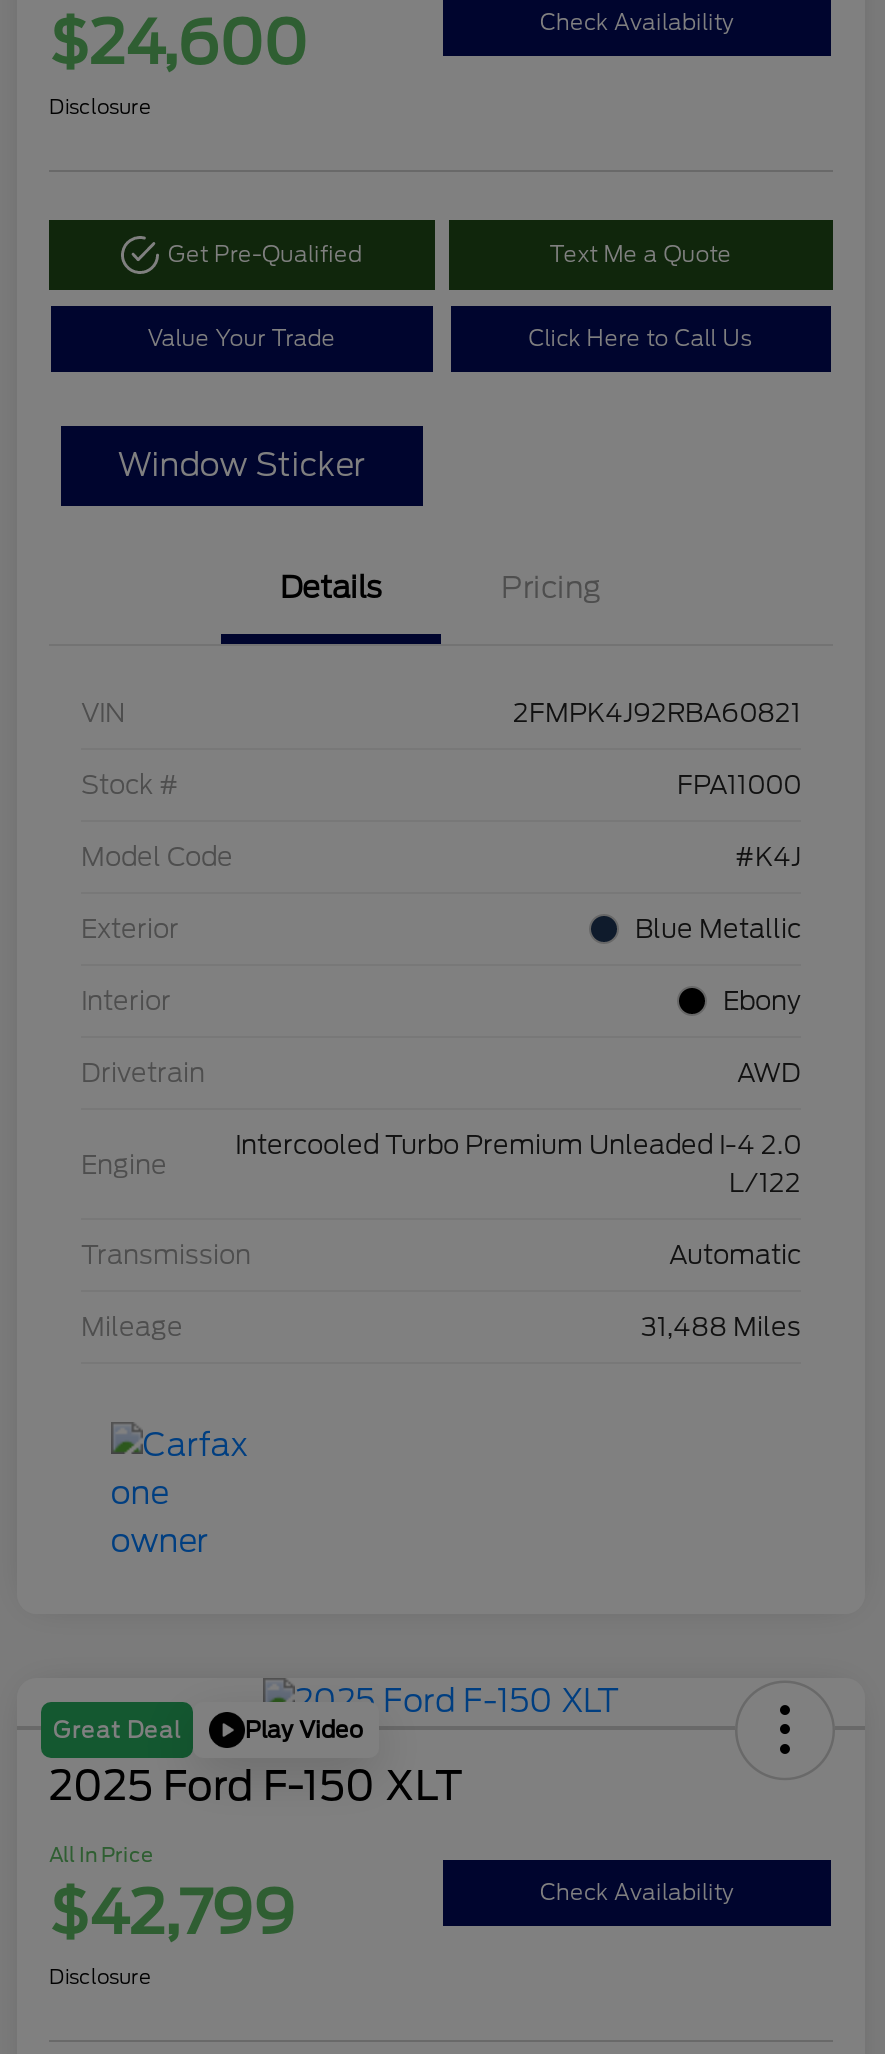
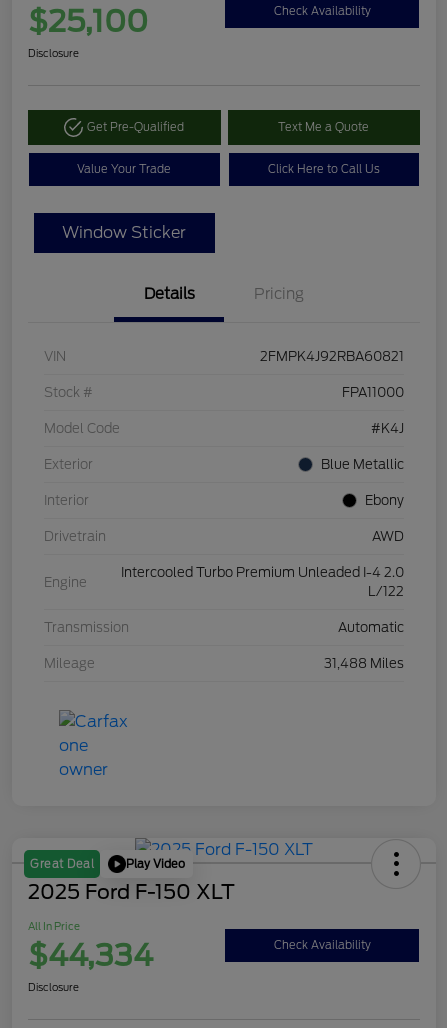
[49,6,307,78] $24,600 -> [28,3,148,39] $25,100
[49,1876,295,1948] $42,799 -> [28,937,153,973] $44,334

